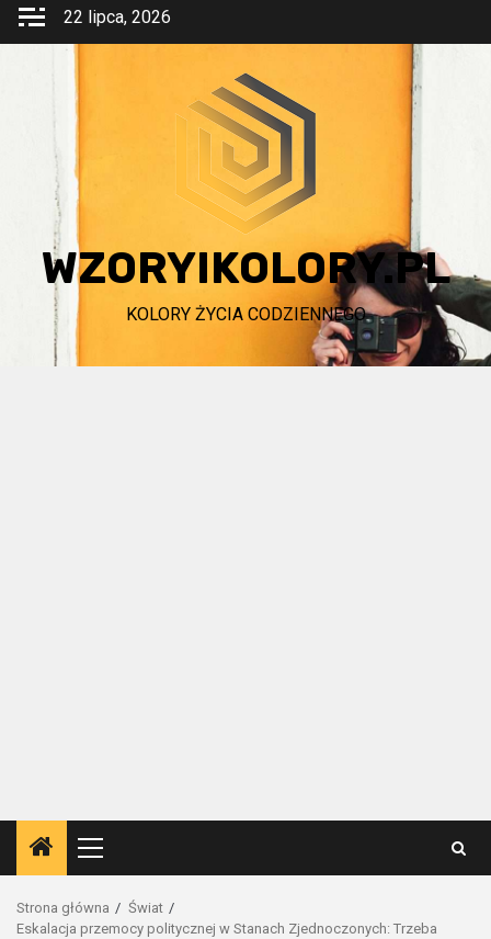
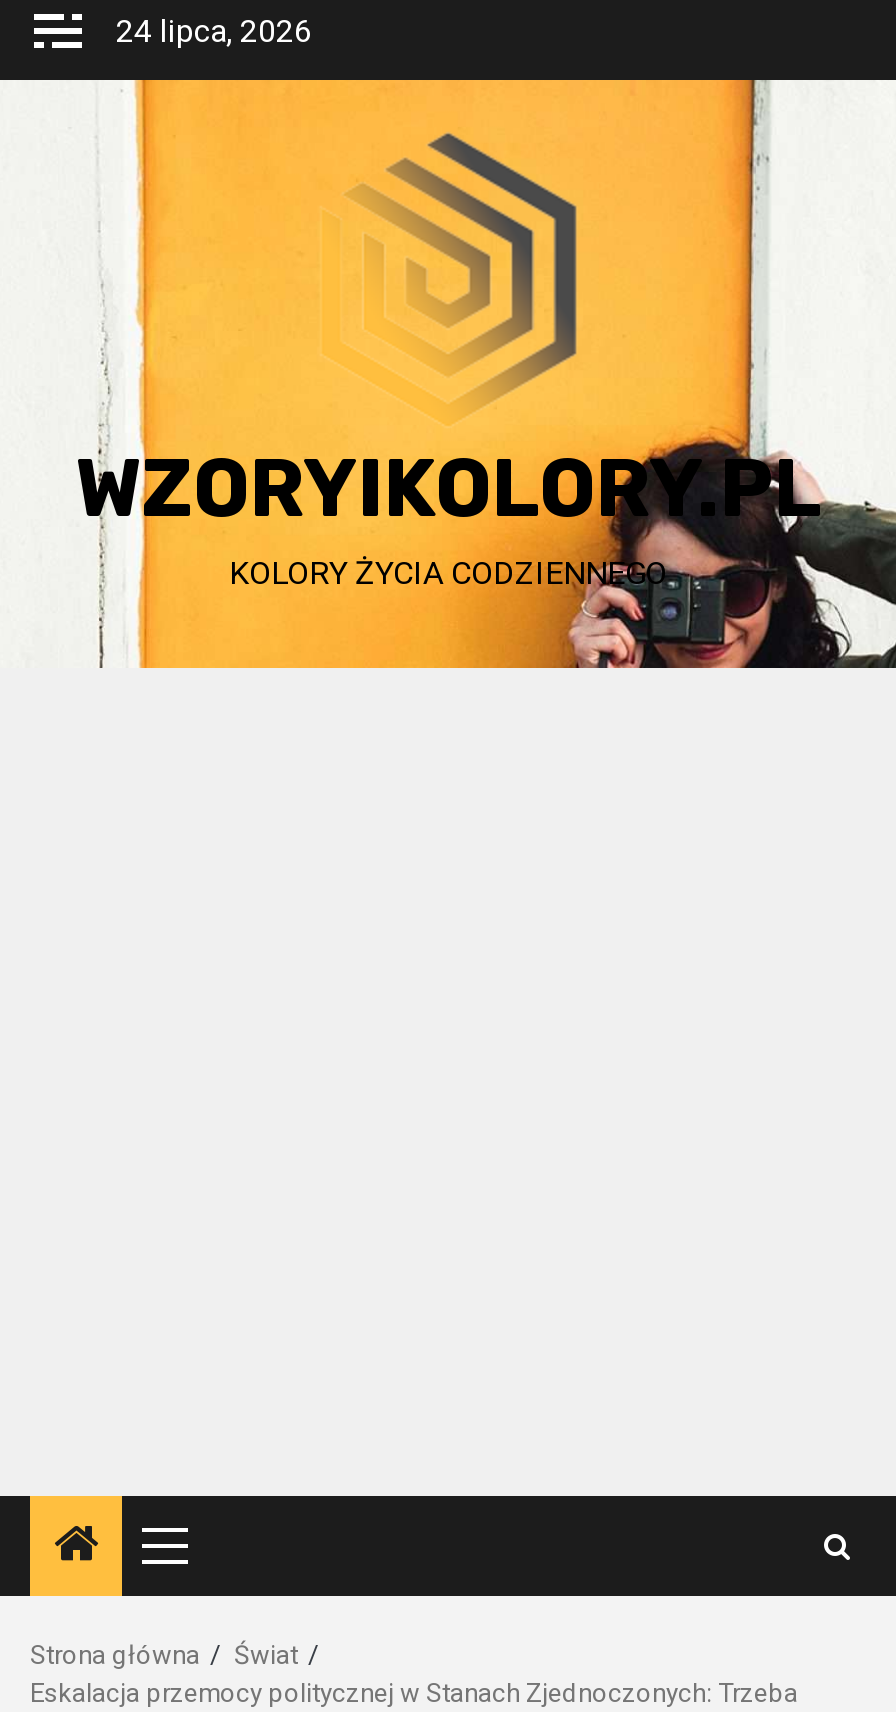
[64,7,171,27] 22 lipca, 2026 -> [116,12,312,50] 24 lipca, 2026

